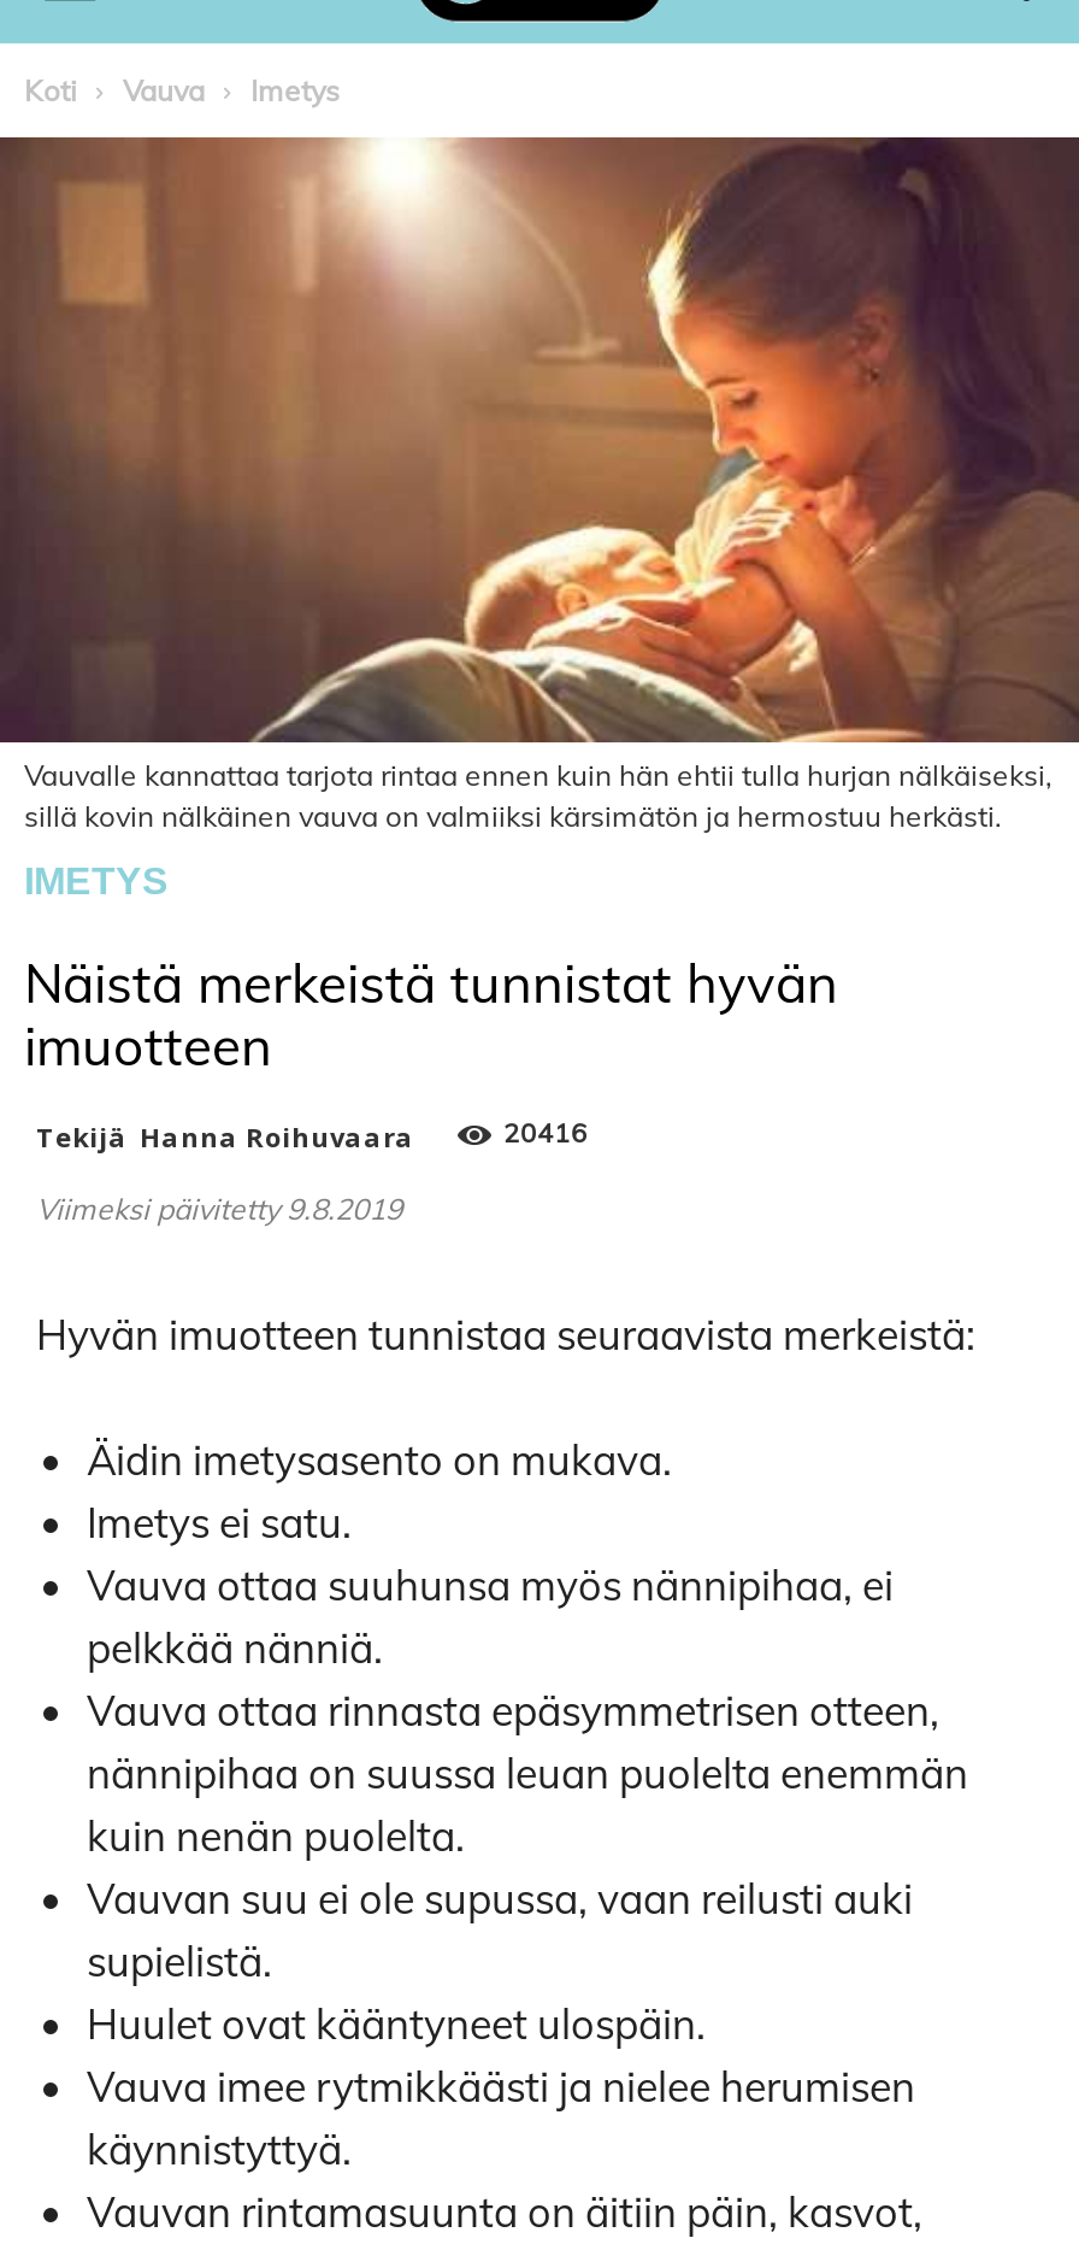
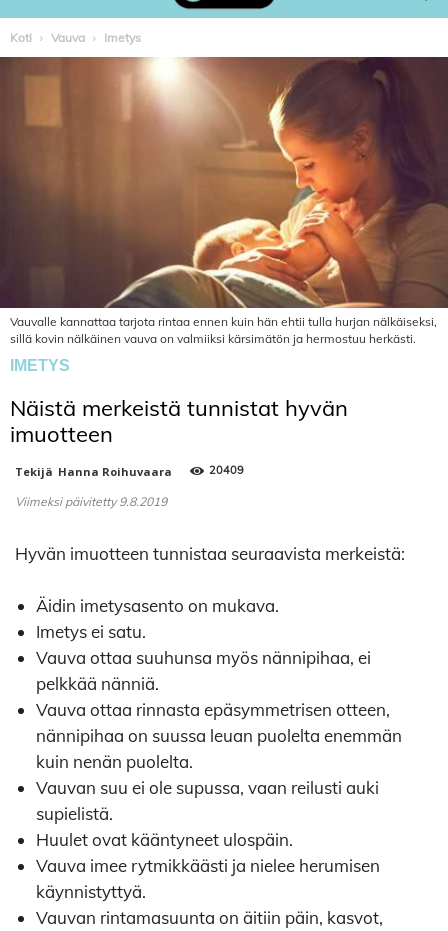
[503,1115,588,1149] 20416 -> [209,463,244,477] 20409

